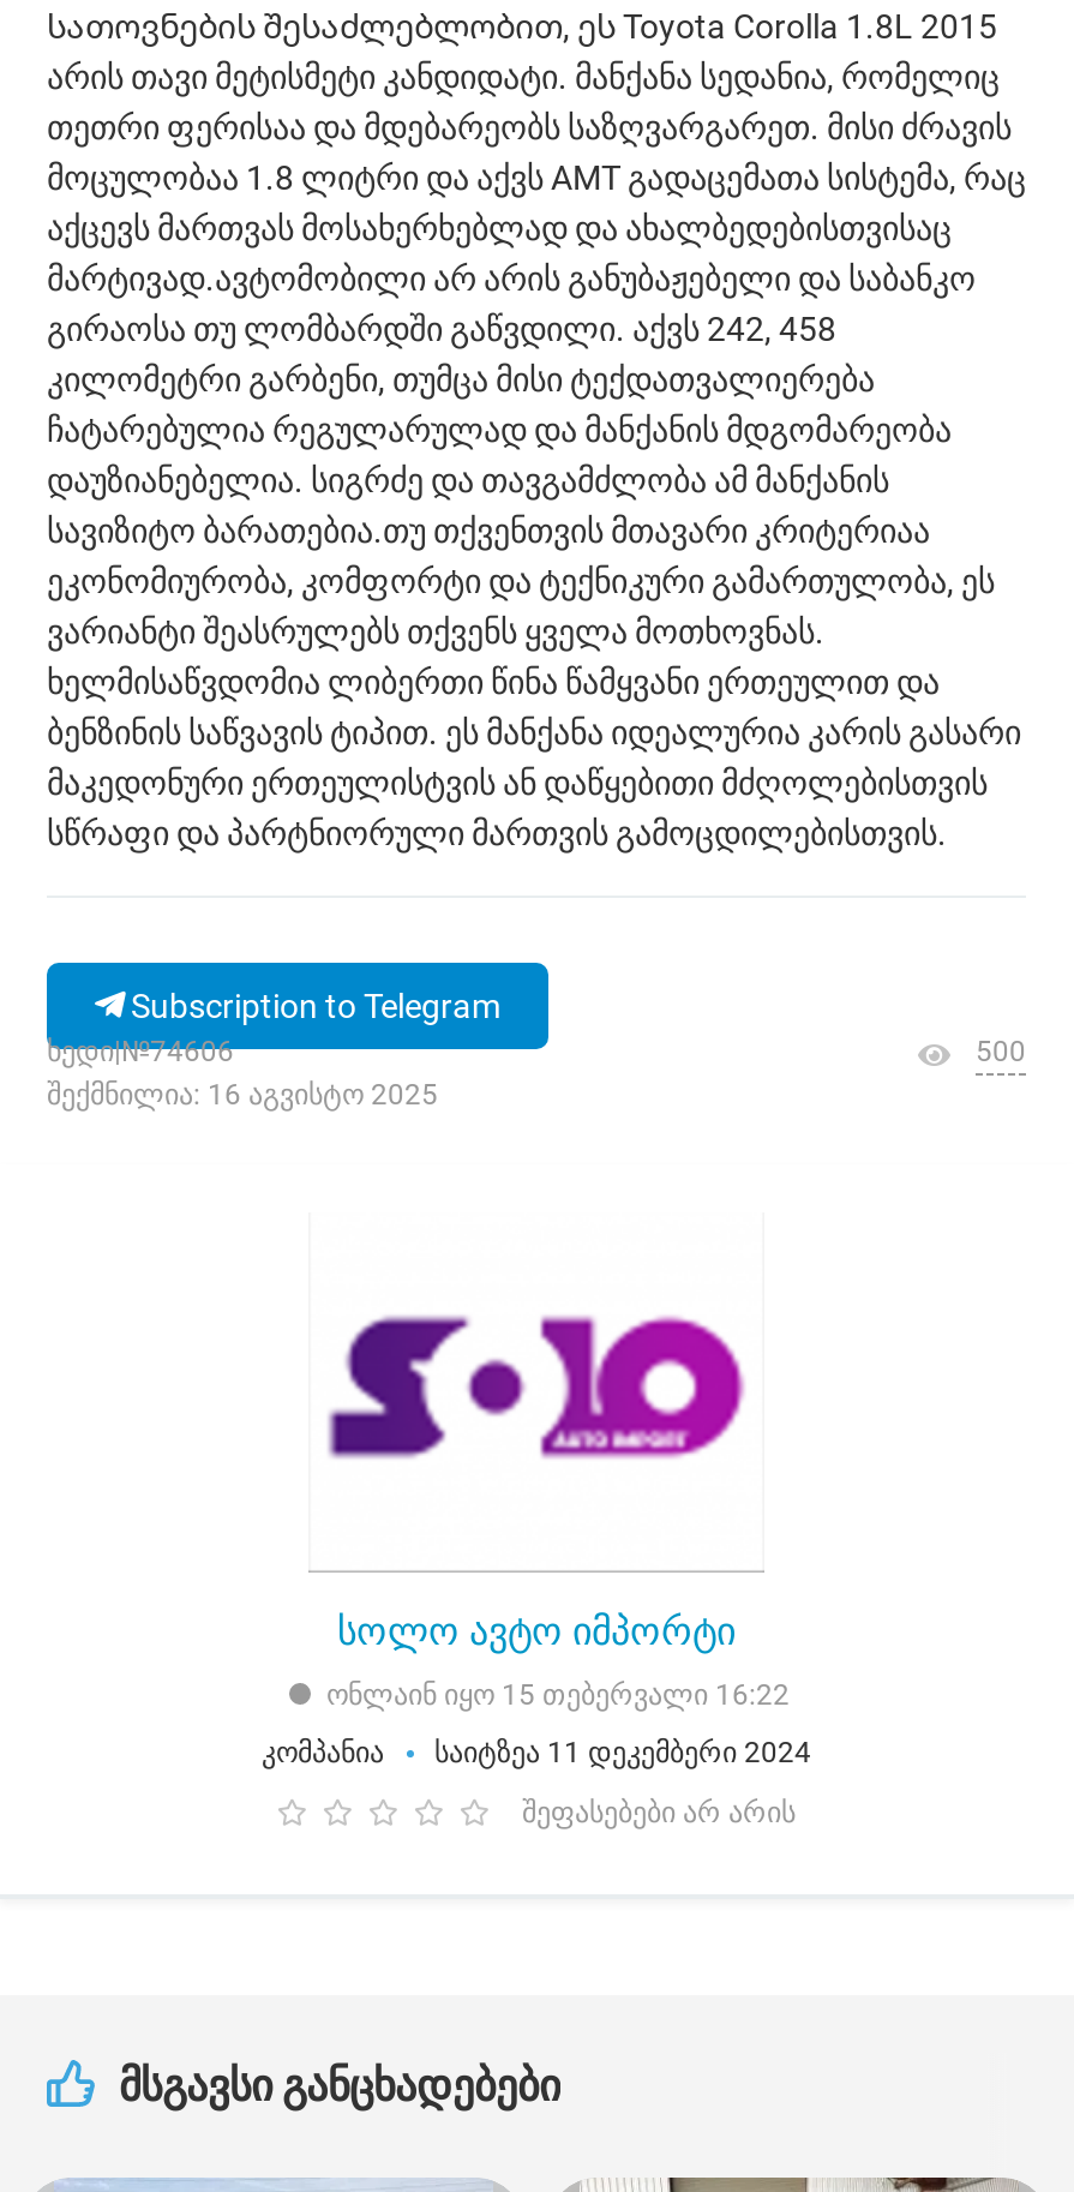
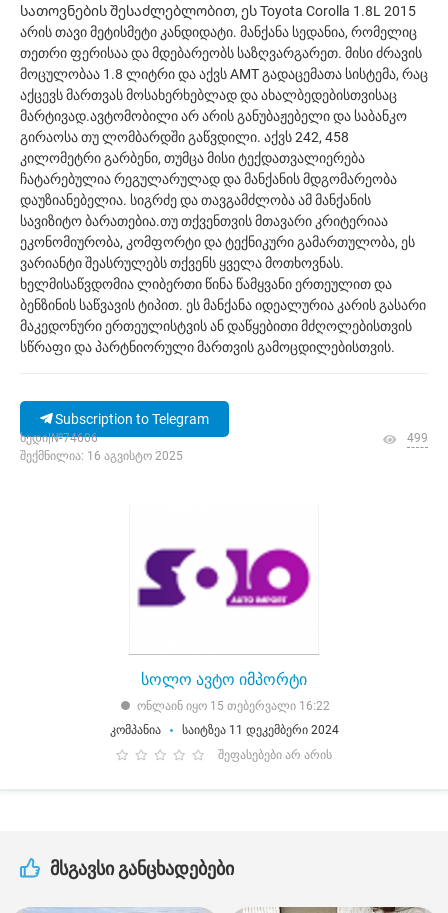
[976,1035,1026,1068] 500 -> [407,431,428,445] 499

